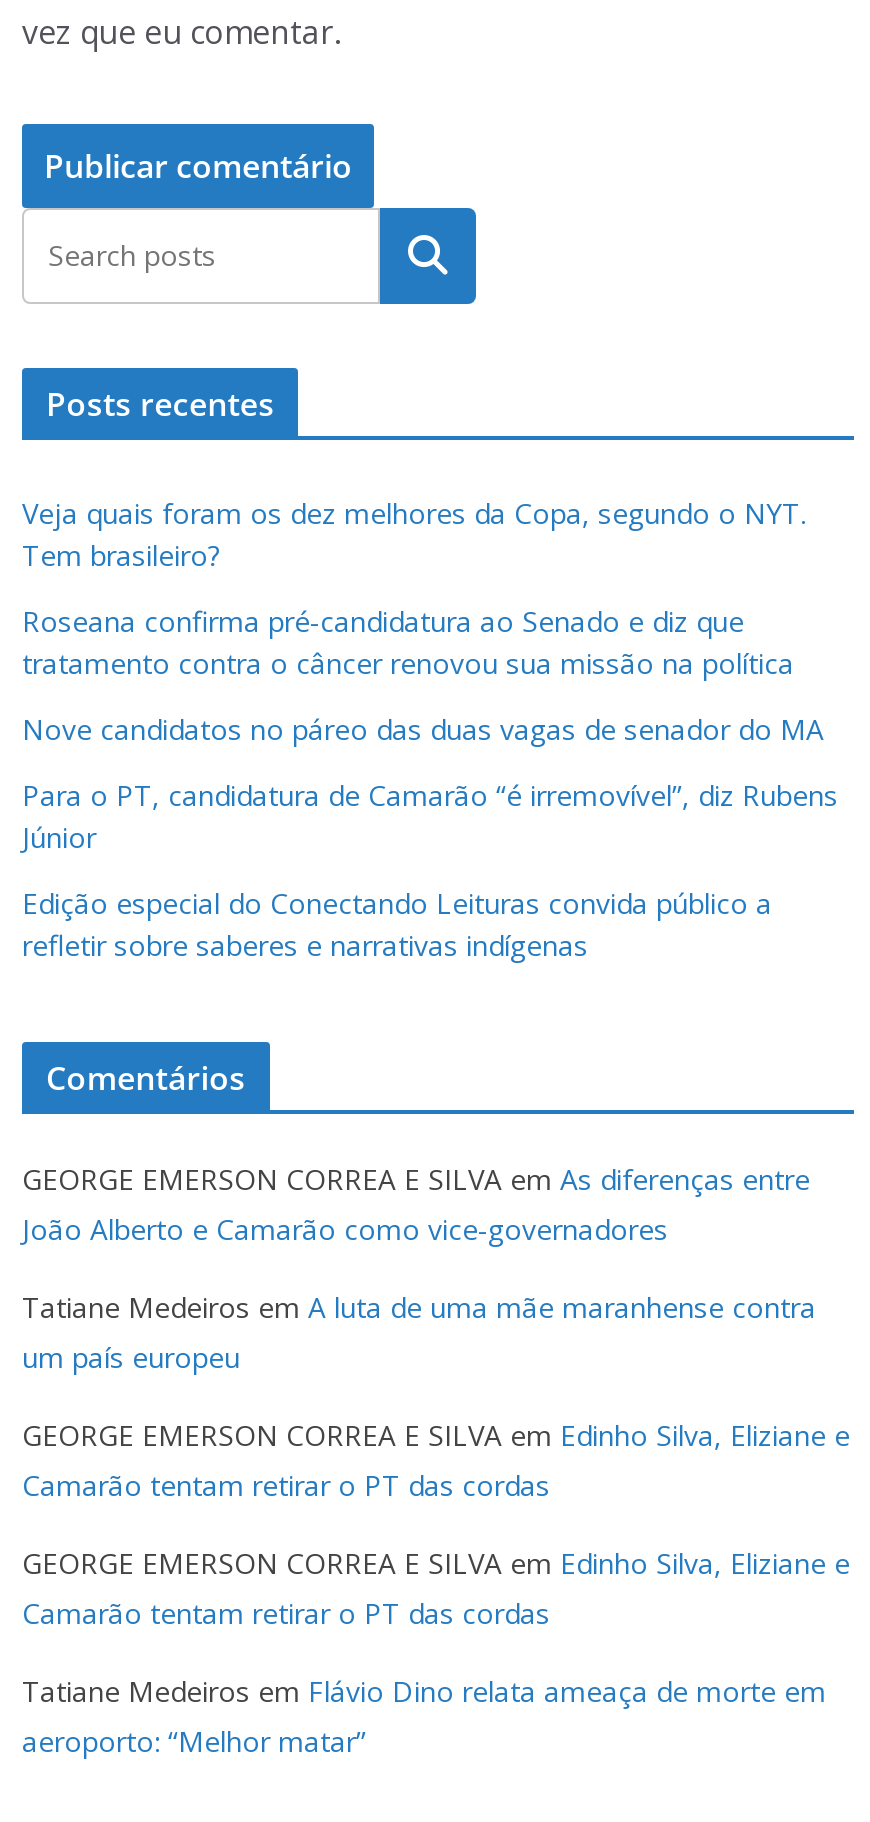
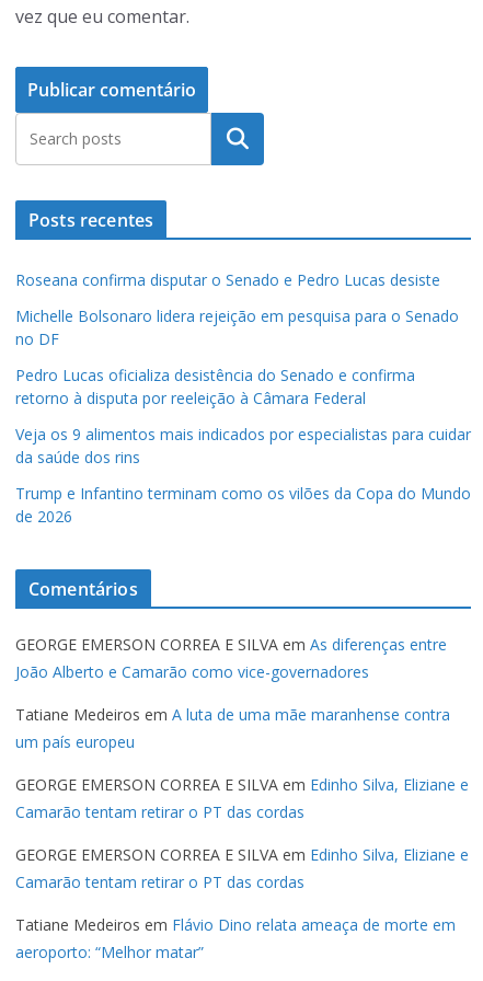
[22,493,806,573] Veja quais foram os dez melhores da Copa, segundo o NYT. | Tem brasileiro? -> [15,270,440,291] Roseana confirma disputar o Senado e Pedro Lucas desiste
[22,601,794,681] Roseana confirma pré-candidatura ao Senado e diz que | tratamento contra o câncer renovou sua missão na política -> [15,306,459,350] Michelle Bolsonaro lidera rejeição em pesquisa para o Senado | no DF
[22,709,824,747] Nove candidatos no páreo das duas vagas de senador do MA -> [15,365,415,409] Pedro Lucas oficializa desistência do Senado e confirma | retorno à disputa por reeleição à Câmara Federal
[22,775,838,855] Para o PT, candidatura de Camarão “é irremovível”, diz Rubens | Júnior -> [15,424,471,468] Veja os 9 alimentos mais indicados por especialistas para cuidar | da saúde dos rins
[22,883,772,963] Edição especial do Conectando Leituras convida público a | refletir sobre saberes e narrativas indígenas -> [15,483,471,527] Trump e Infantino terminam como os vilões da Copa do Mundo | de 2026

